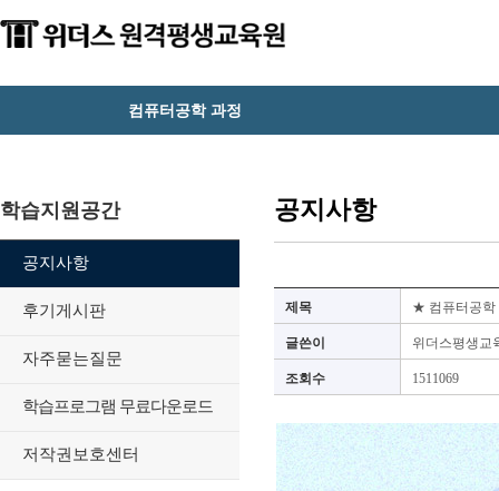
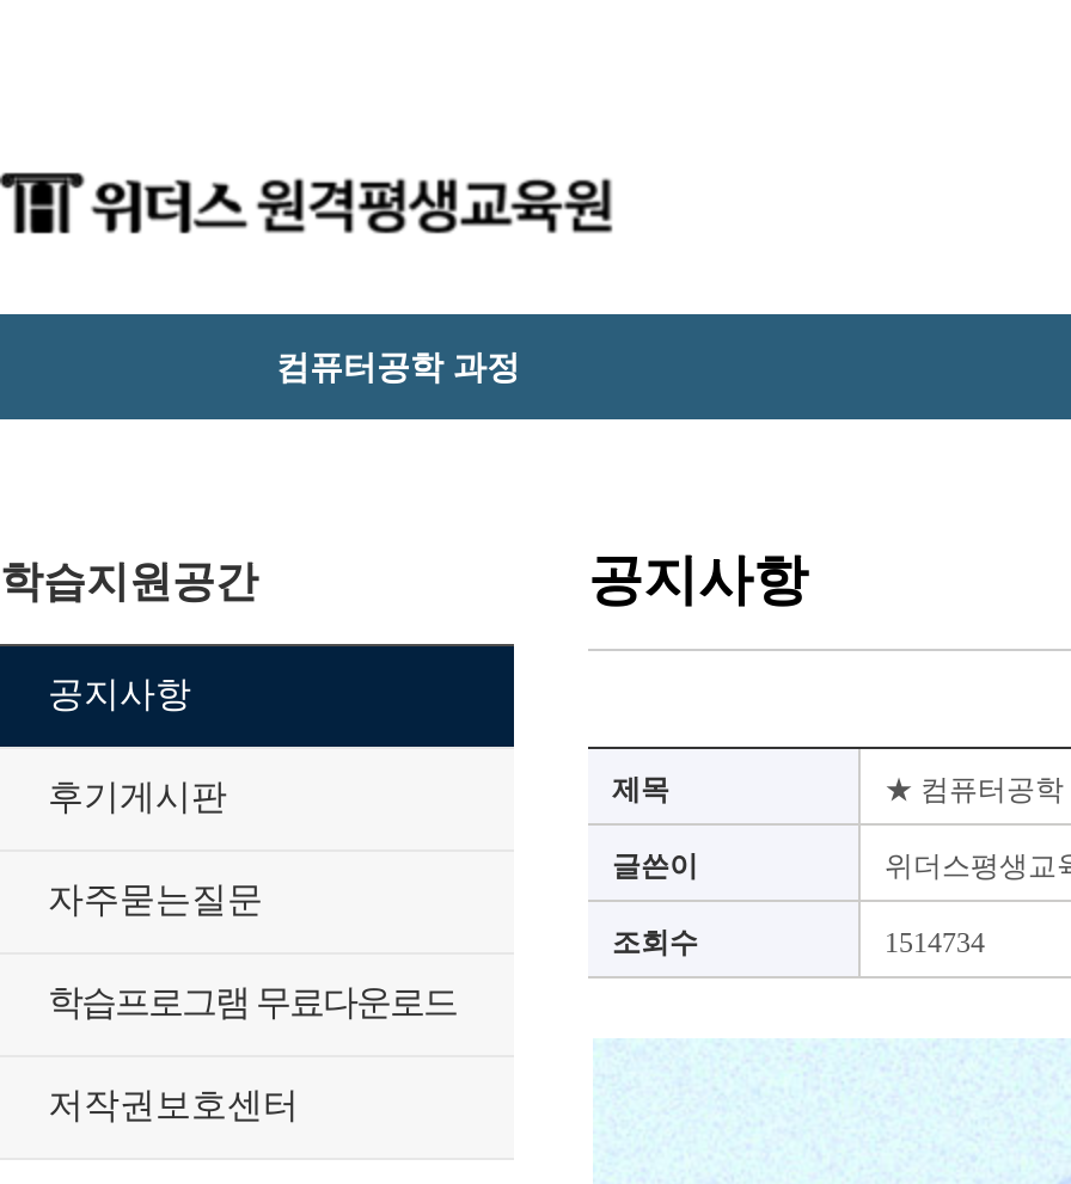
[412,371,459,386] 1511069 -> [885,926,985,959] 1514734

